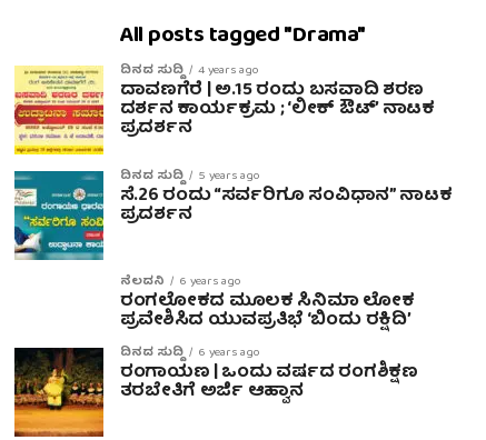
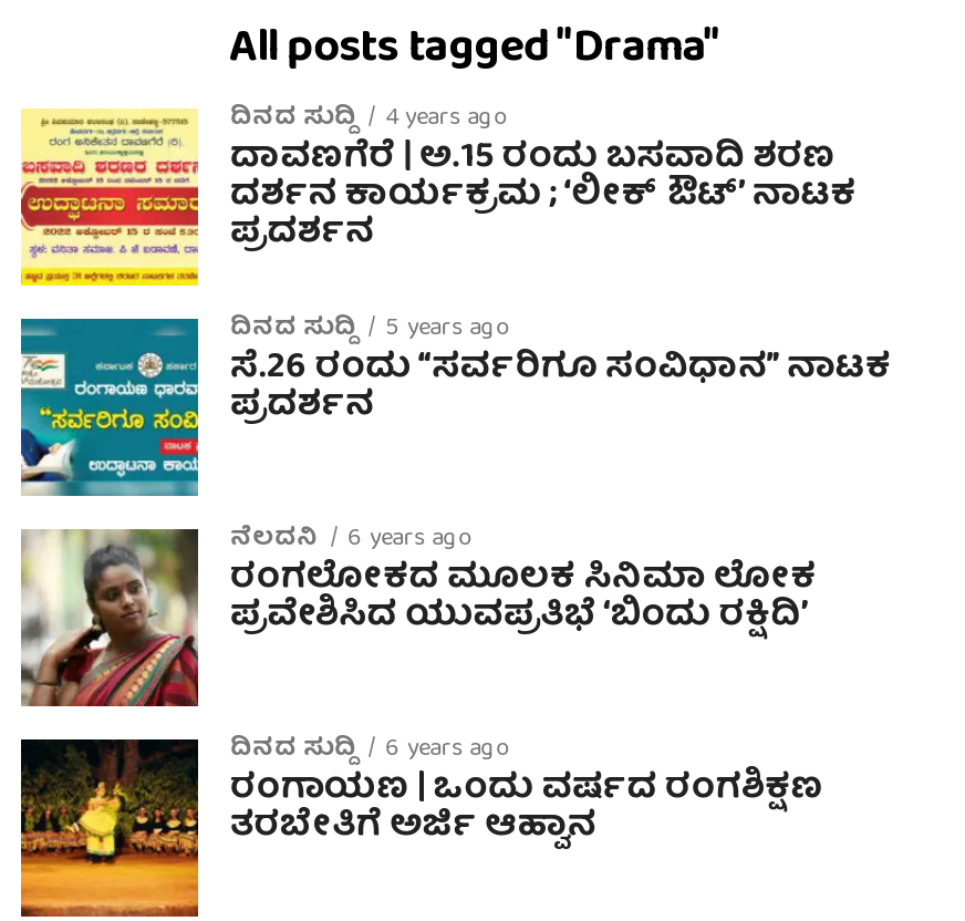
none -> [19,527,200,708] [image]

